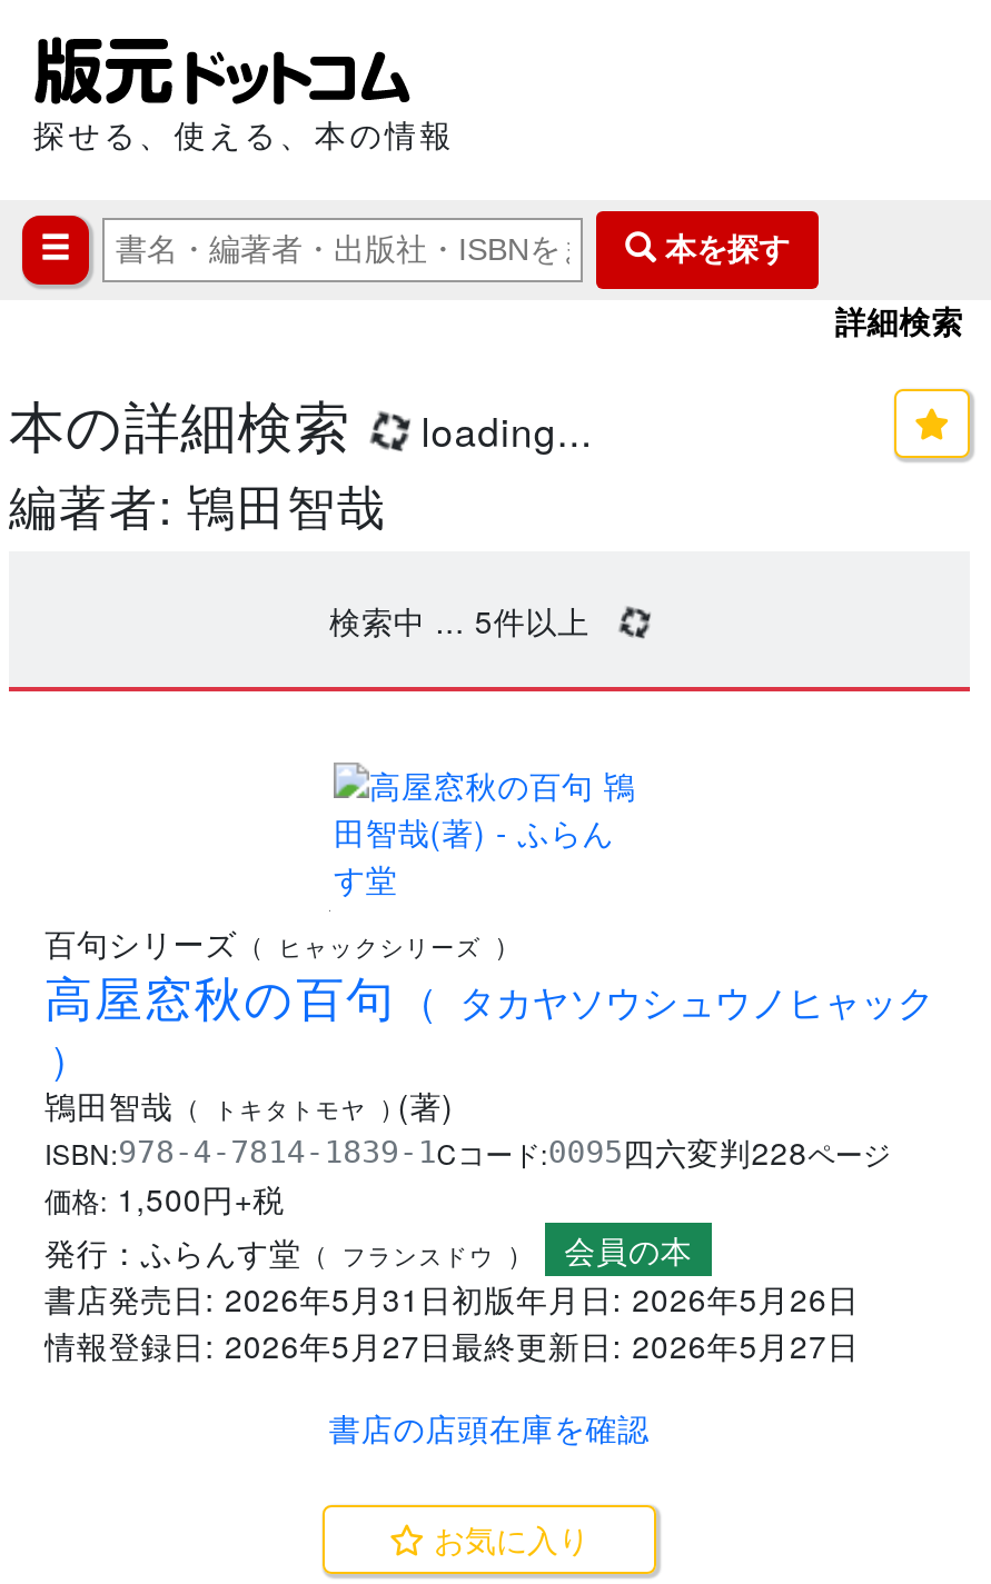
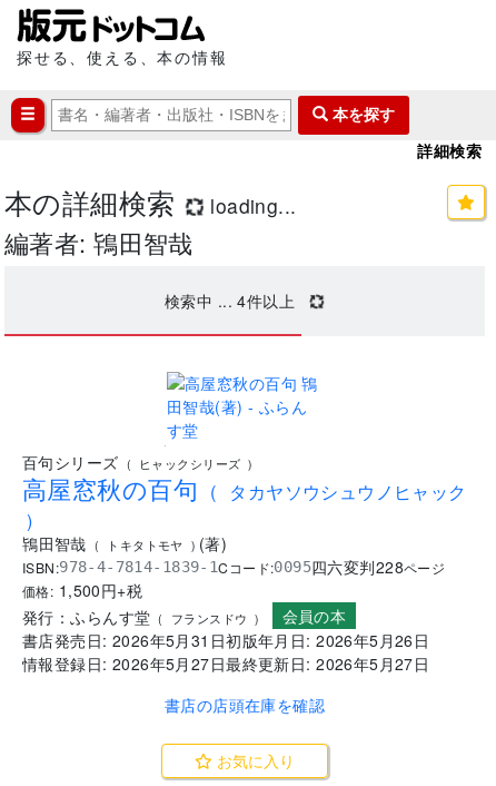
[329,598,590,642] 検索中 ... 5件以上 -> [165,289,295,312] 検索中 ... 4件以上

